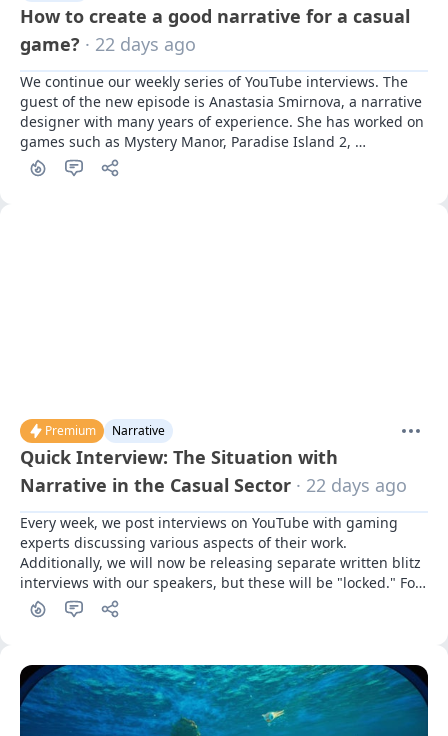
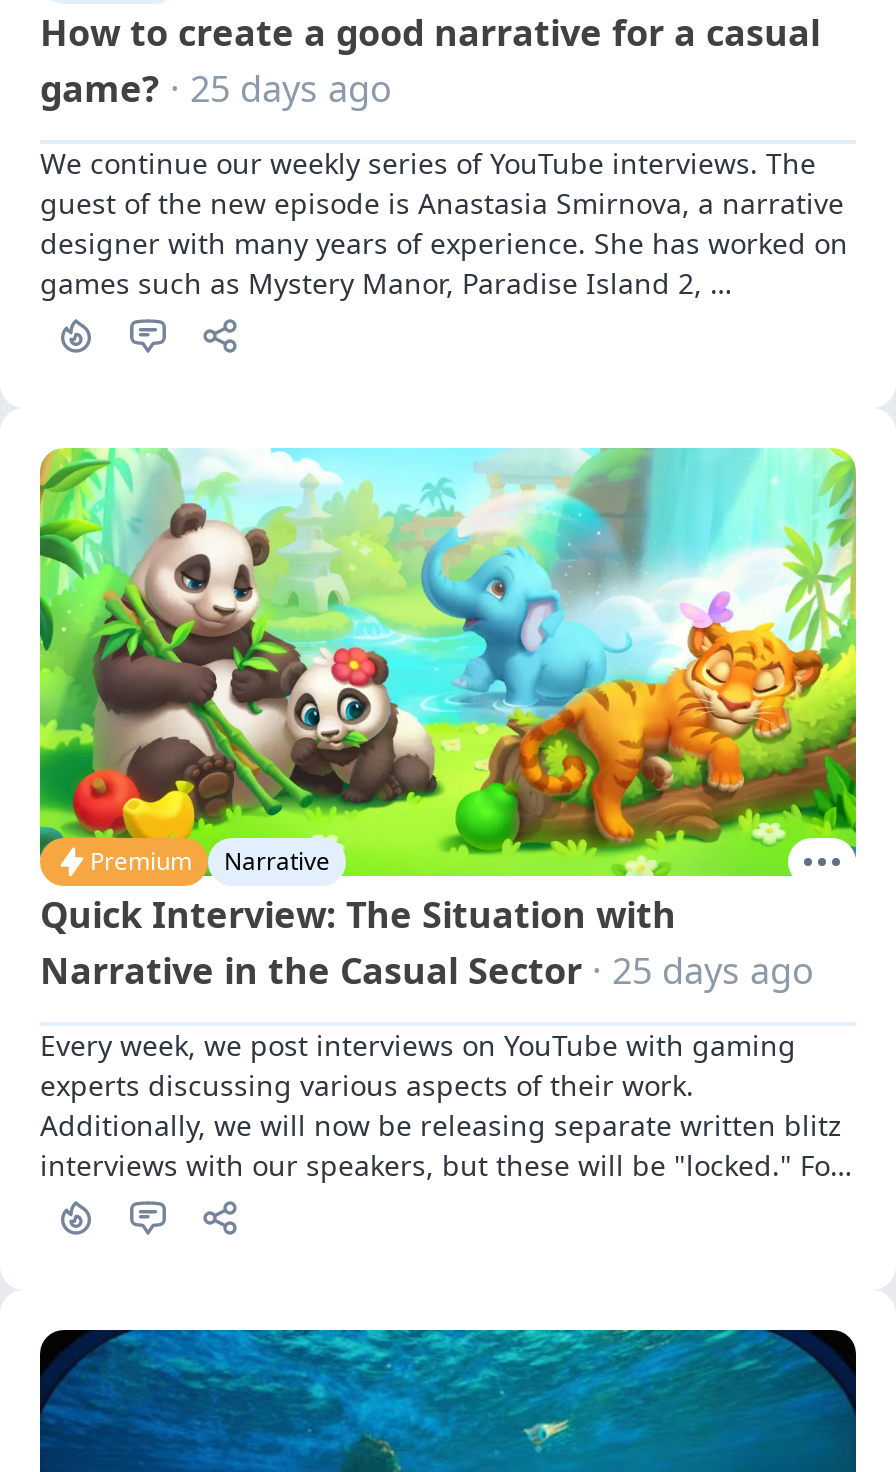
[20,32,196,56] game? · 22 days ago -> [40,64,392,112] game? · 25 days ago
none -> [38,446,858,878] [image]
[20,473,407,497] Narrative in the Casual Sector · 22 days ago -> [40,946,814,994] Narrative in the Casual Sector · 25 days ago

